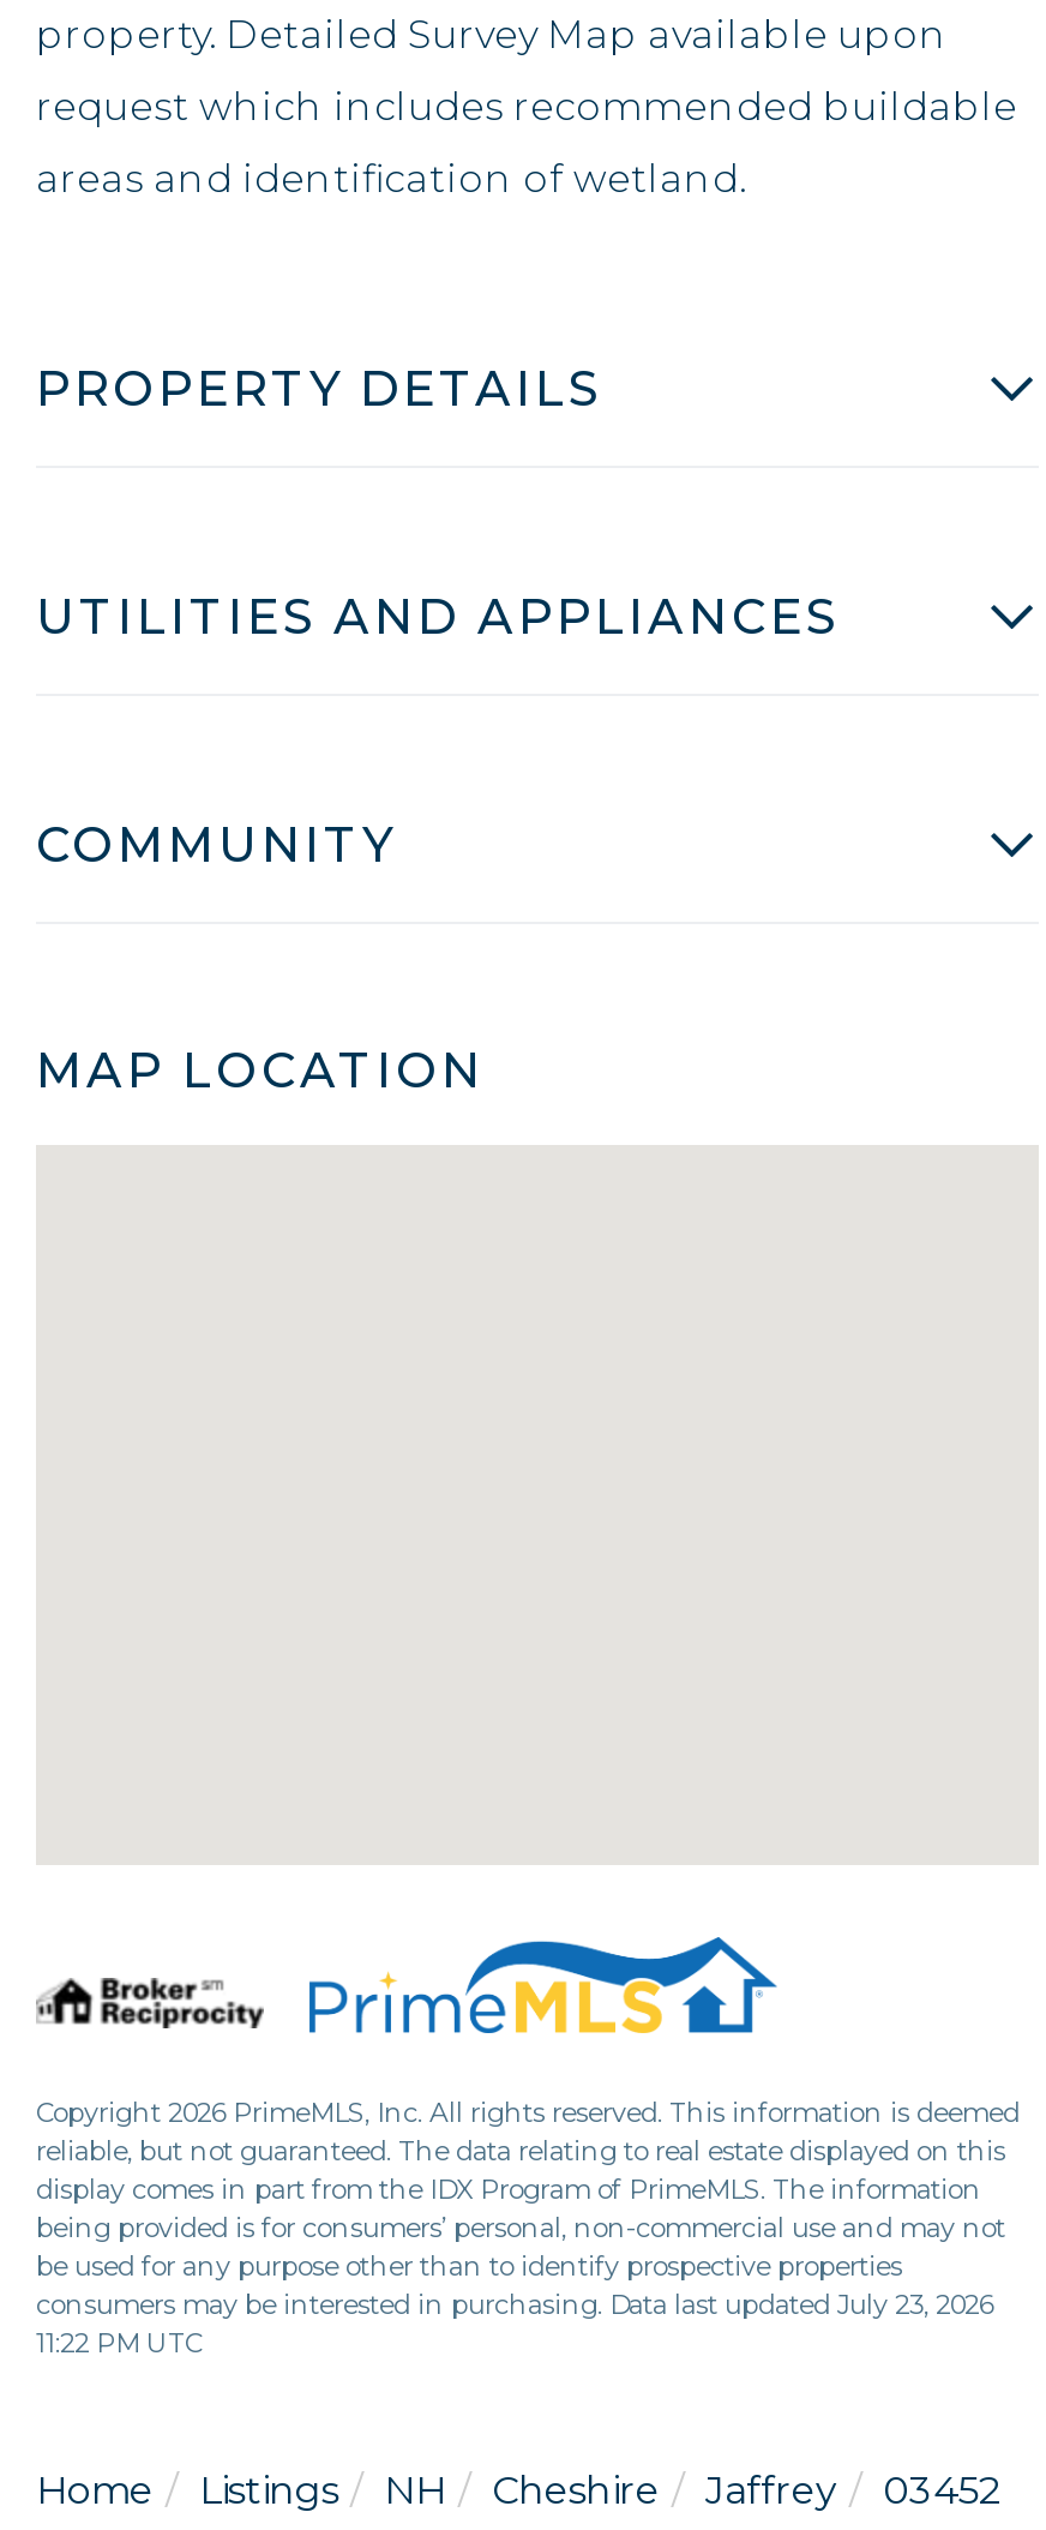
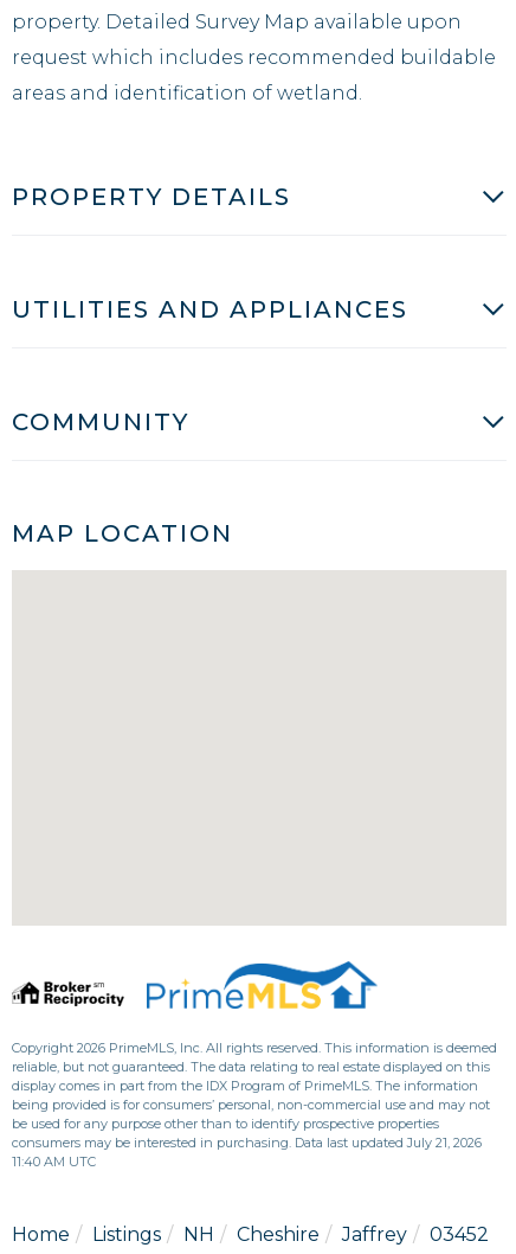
[36,2287,993,2320] consumers may be interested in purchasing. Data last updated July 23, 2026 -> [12,1134,482,1150] consumers may be interested in purchasing. Data last updated July 21, 2026
[36,2325,202,2359] 11:22 PM UTC -> [12,1153,96,1169] 11:40 AM UTC

